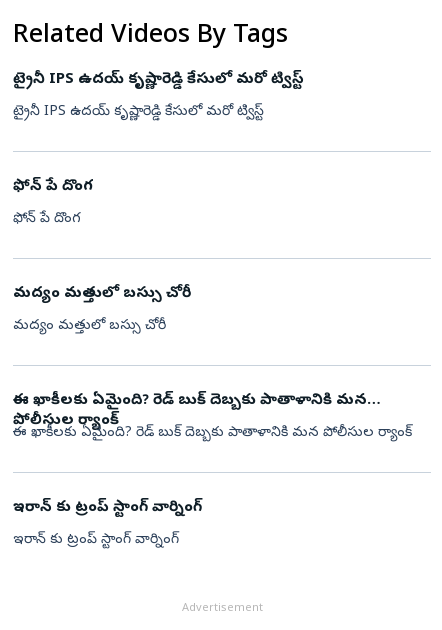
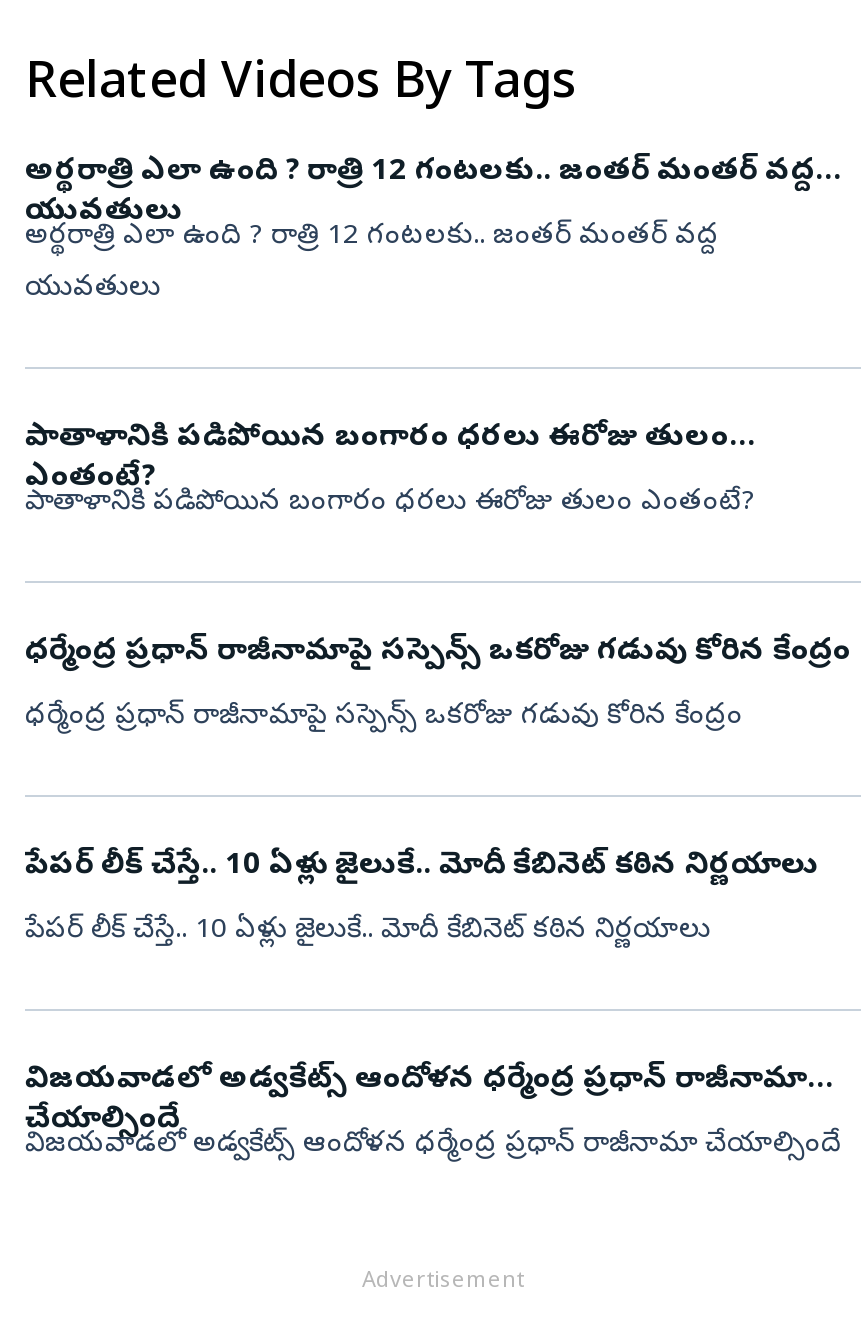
[13,70,304,122] ట్రైనీ IPS ఉదయ్ కృష్ణారెడ్డి కేసులో మరో ట్విస్ట్ | ట్రైనీ IPS ఉదయ్ కృష్ణారెడ్డి కేసులో మరో ట్విస్ట్ -> [25,153,815,309] అర్థరాత్రి ఎలా ఉంది ? రాత్రి 12 గంటలకు.. జంతర్ మంతర్ వద్ద | యువతులు | అర్థరాత్రి ఎలా ఉంది ? రాత్రి 12 గంటలకు.. జంతర్ మంతర్ వద్ద | యువతులు
[13,177,93,229] ఫోన్ పే దొంగ | ఫోన్ పే దొంగ -> [25,419,755,523] పాతాళానికి పడిపోయిన బంగారం ధరలు ఈరోజు తులం | ఎంతంటే? | పాతాళానికి పడిపోయిన బంగారం ధరలు ఈరోజు తులం ఎంతంటే?
[13,284,191,336] మద్యం మత్తులో బస్సు చోరీ | మద్యం మత్తులో బస్సు చోరీ -> [25,633,851,737] ధర్మేంద్ర ప్రధాన్ రాజీనామాపై సస్పెన్స్ ఒకరోజు గడువు కోరిన కేంద్రం | ధర్మేంద్ర ప్రధాన్ రాజీనామాపై సస్పెన్స్ ఒకరోజు గడువు కోరిన కేంద్రం
[13,391,412,443] ఈ ఖాకీలకు ఏమైంది? రెడ్ బుక్ దెబ్బకు పాతాళానికి మన | పోలీసుల ర్యాంక్ | ఈ ఖాకీలకు ఏమైంది? రెడ్ బుక్ దెబ్బకు పాతాళానికి మన పోలీసుల ర్యాంక్ -> [25,847,819,951] పేపర్ లీక్ చేస్తే.. 10 ఏళ్లు జైలుకే.. మోదీ కేబినెట్ కఠిన నిర్ణయాలు | పేపర్ లీక్ చేస్తే.. 10 ఏళ్లు జైలుకే.. మోదీ కేబినెట్ కఠిన నిర్ణయాలు
[13,498,202,550] ఇరాన్ కు ట్రంప్ స్టాంగ్ వార్నింగ్ | ఇరాన్ కు ట్రంప్ స్టాంగ్ వార్నింగ్ -> [25,1061,841,1165] విజయవాడలో అడ్వకేట్స్ ఆందోళన ధర్మేంద్ర ప్రధాన్ రాజీనామా | చేయాల్సిందే | విజయవాడలో అడ్వకేట్స్ ఆందోళన ధర్మేంద్ర ప్రధాన్ రాజీనామా చేయాల్సిందే

